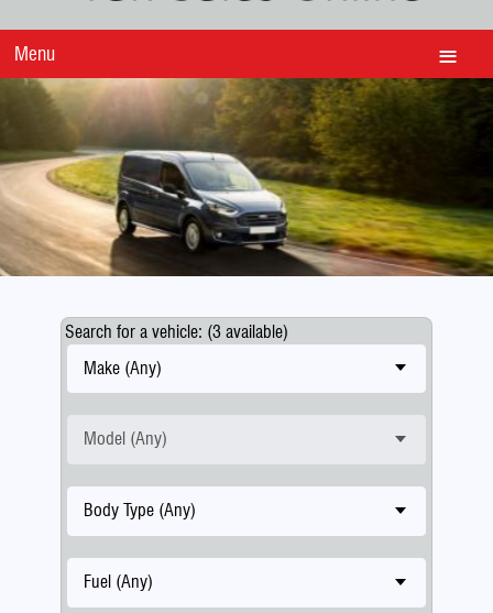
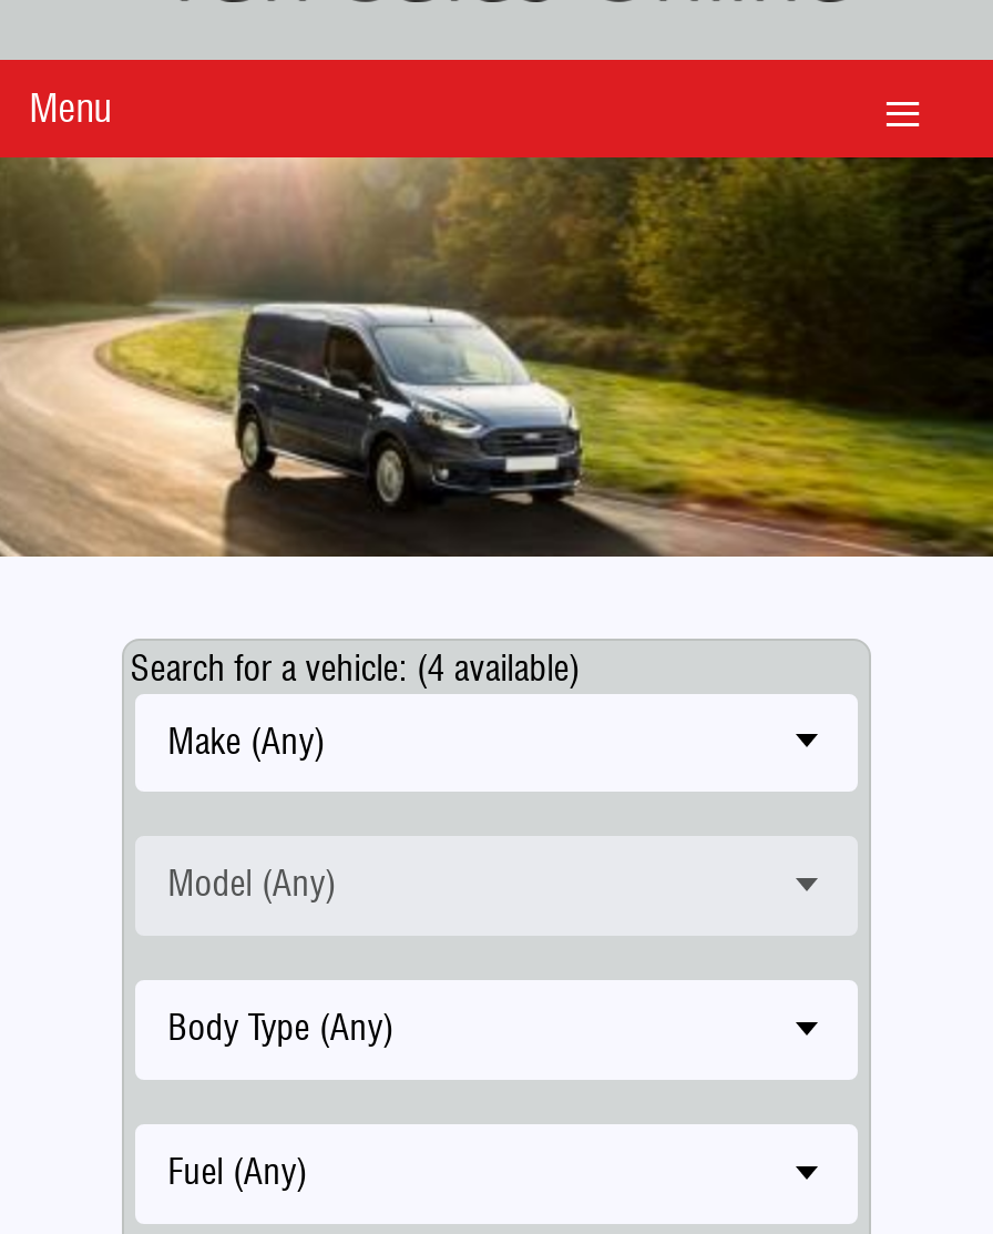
[65,321,288,342] Search for a vehicle: (3 available) -> [130,647,580,689] Search for a vehicle: (4 available)

